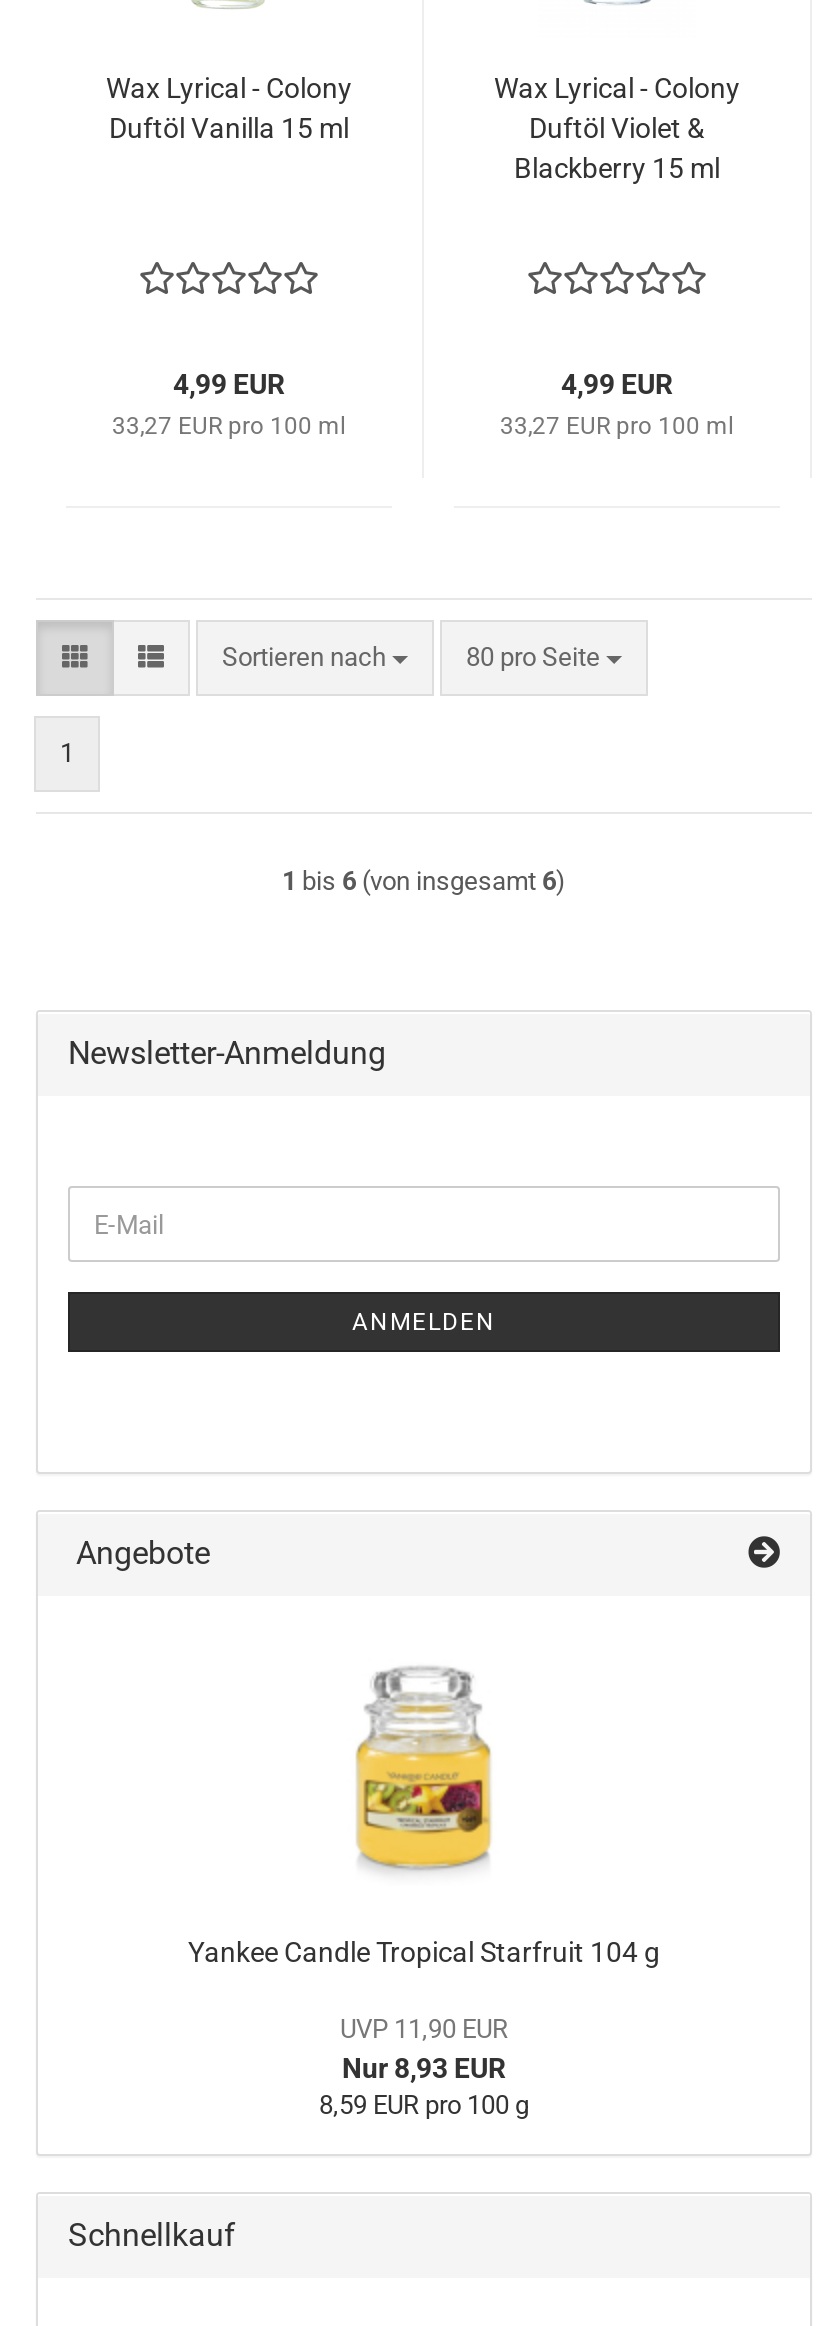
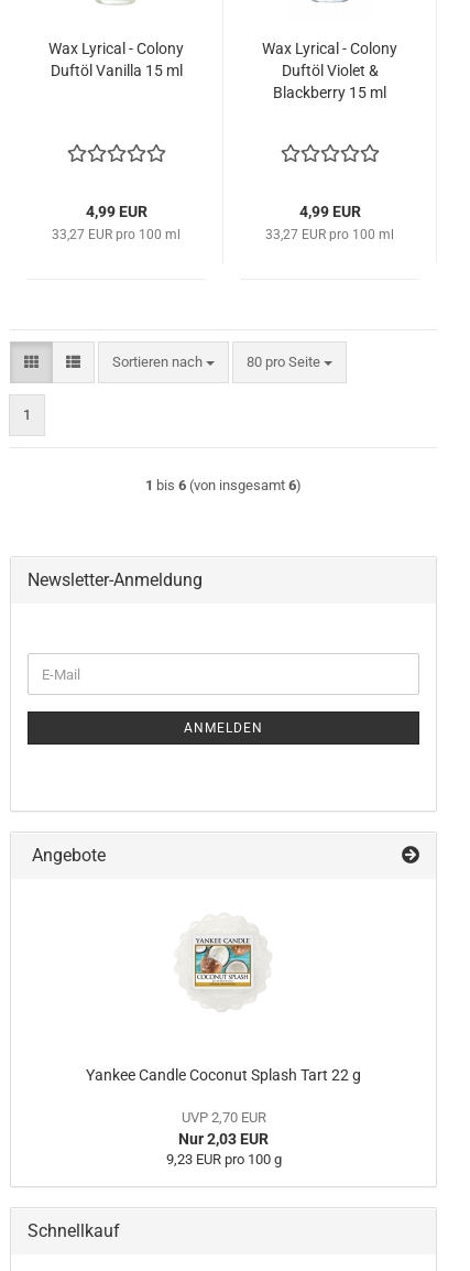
[188,1668,660,1968] [image] | Yankee Candle Tropical Starfruit 104 g -> [86,920,361,1084] [image] | Yankee Candle Coconut Splash Tart 22 g
[319,2014,529,2120] UVP 11,90 EUR | Nur 8,93 EUR | 8,59 EUR pro 100 g -> [166,1109,281,1167] UVP 2,70 EUR | Nur 2,03 EUR | 9,23 EUR pro 100 g

